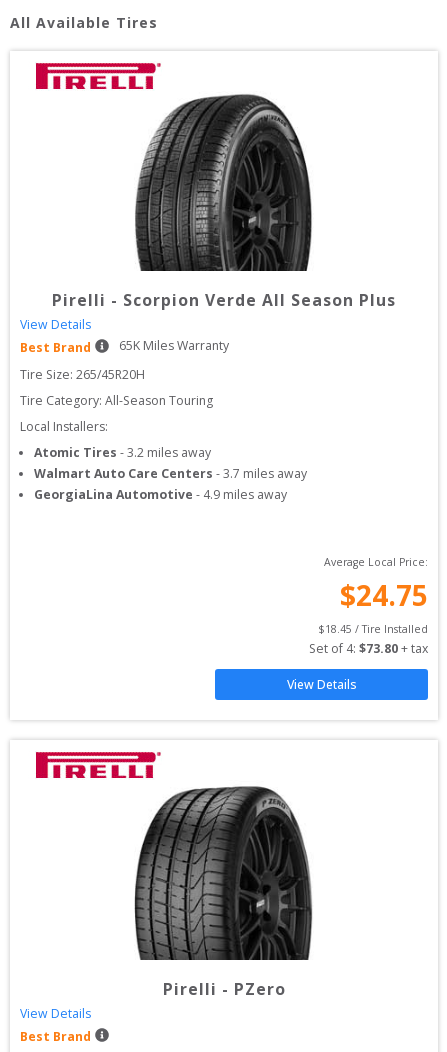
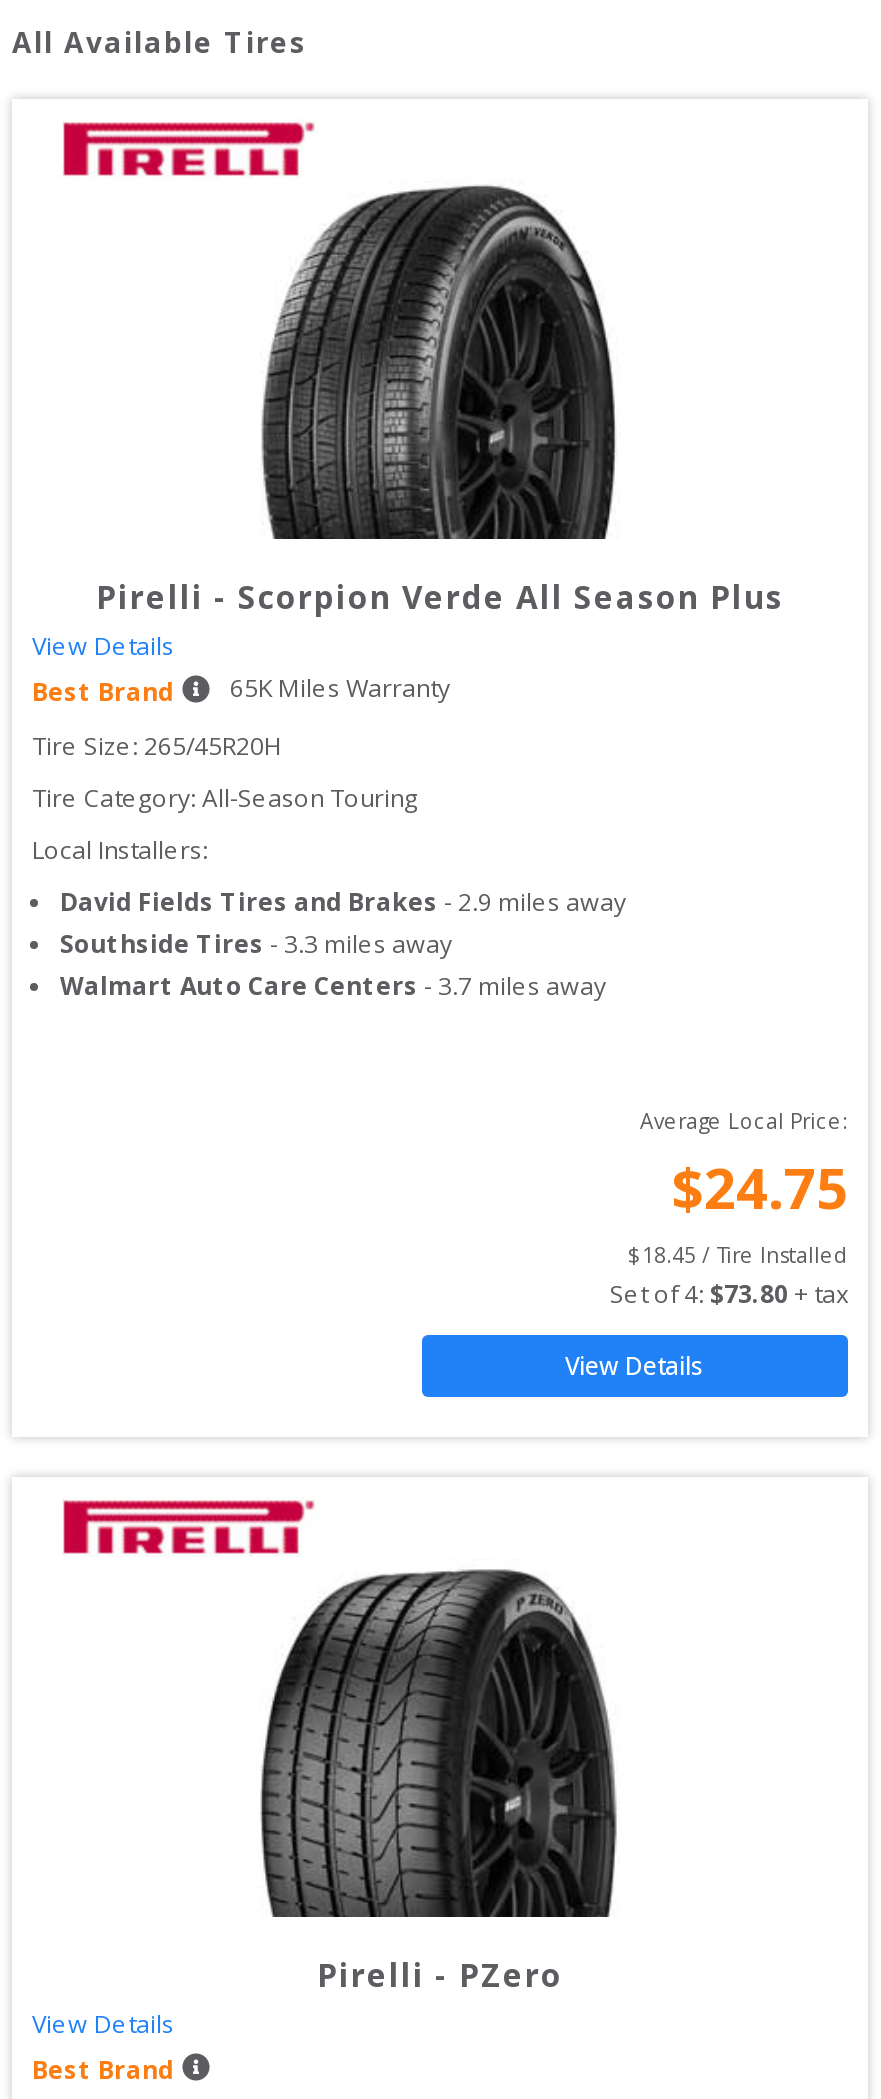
[34,443,211,460] Atomic Tires - 3.2 miles away -> [60,884,626,960] David Fields Tires and Brakes - 2.9 miles away | Southside Tires - 3.3 miles away
moved [34,464,307,481] -> [60,968,606,1002]: Walmart Auto Care Centers - 3.7 miles away
[34,485,287,502] GeorgiaLina Automotive - 4.9 miles away -> none

